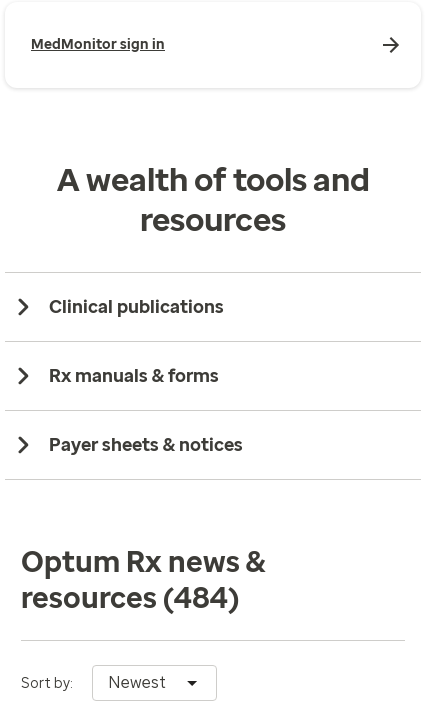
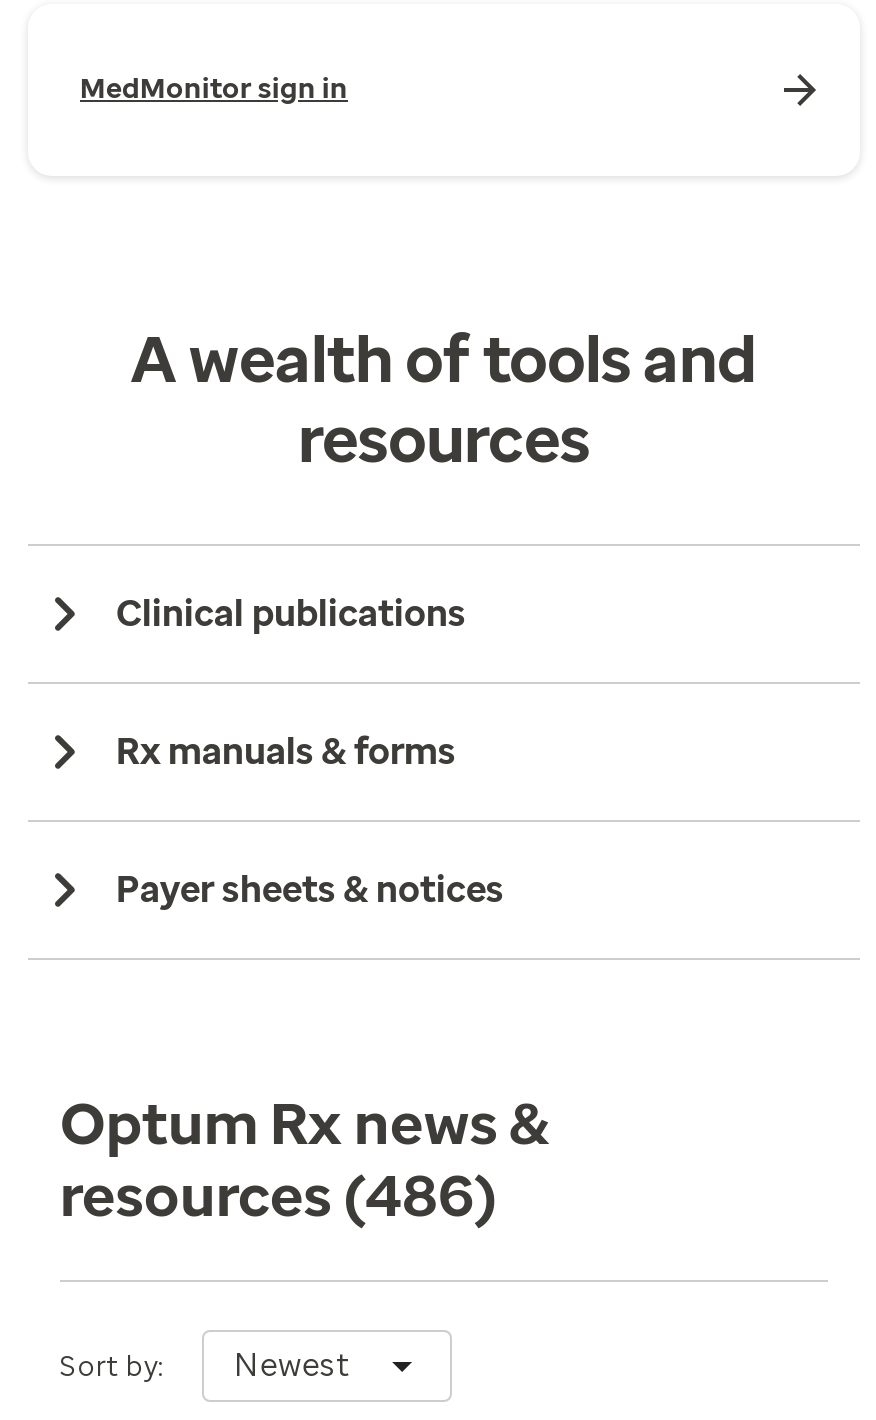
[21,580,239,615] resources (484) -> [60,1160,496,1230] resources (486)

